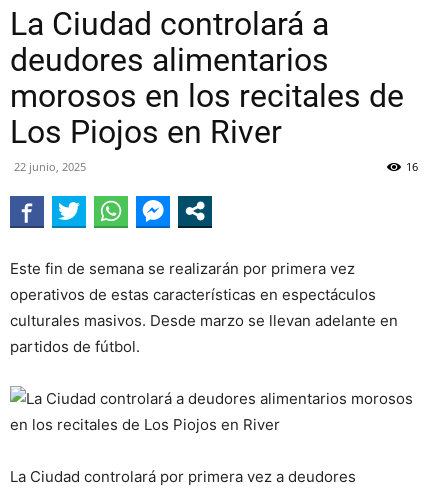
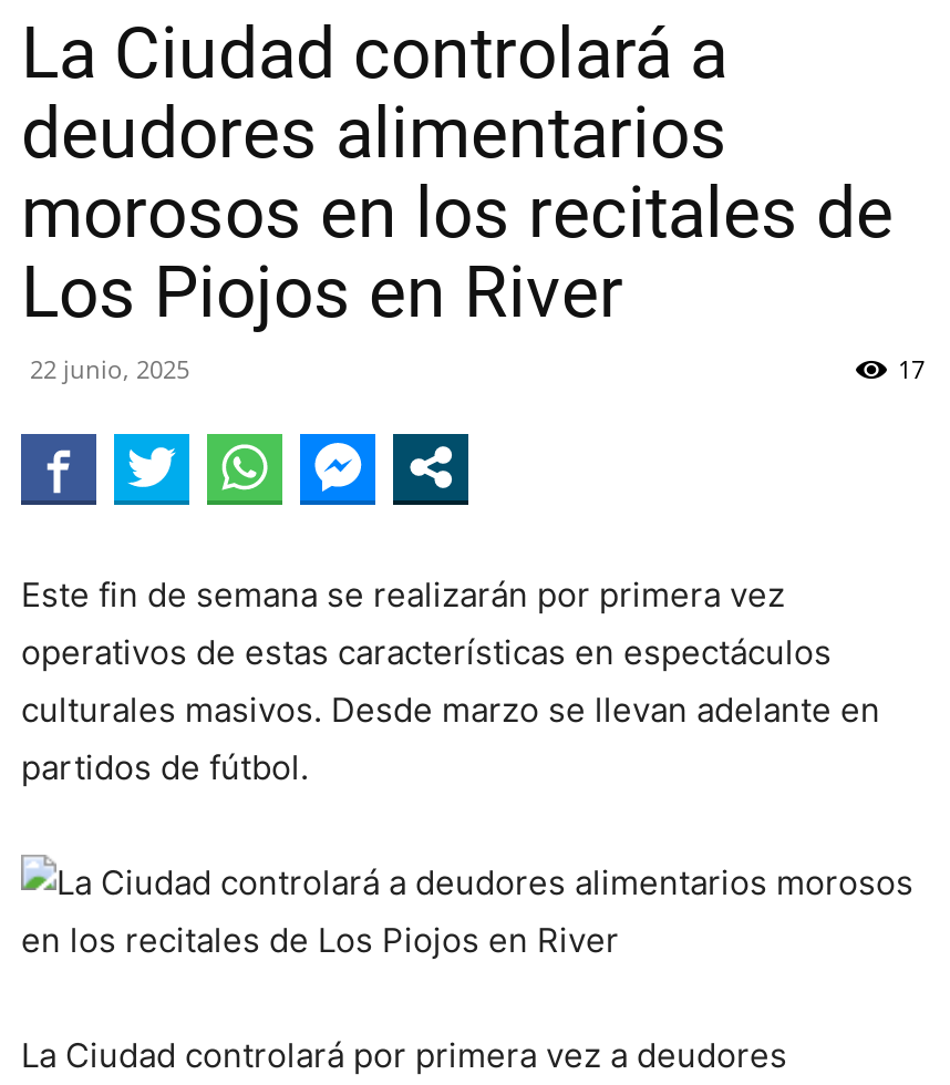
[406,159,418,174] 16 -> [898,352,925,385] 17

